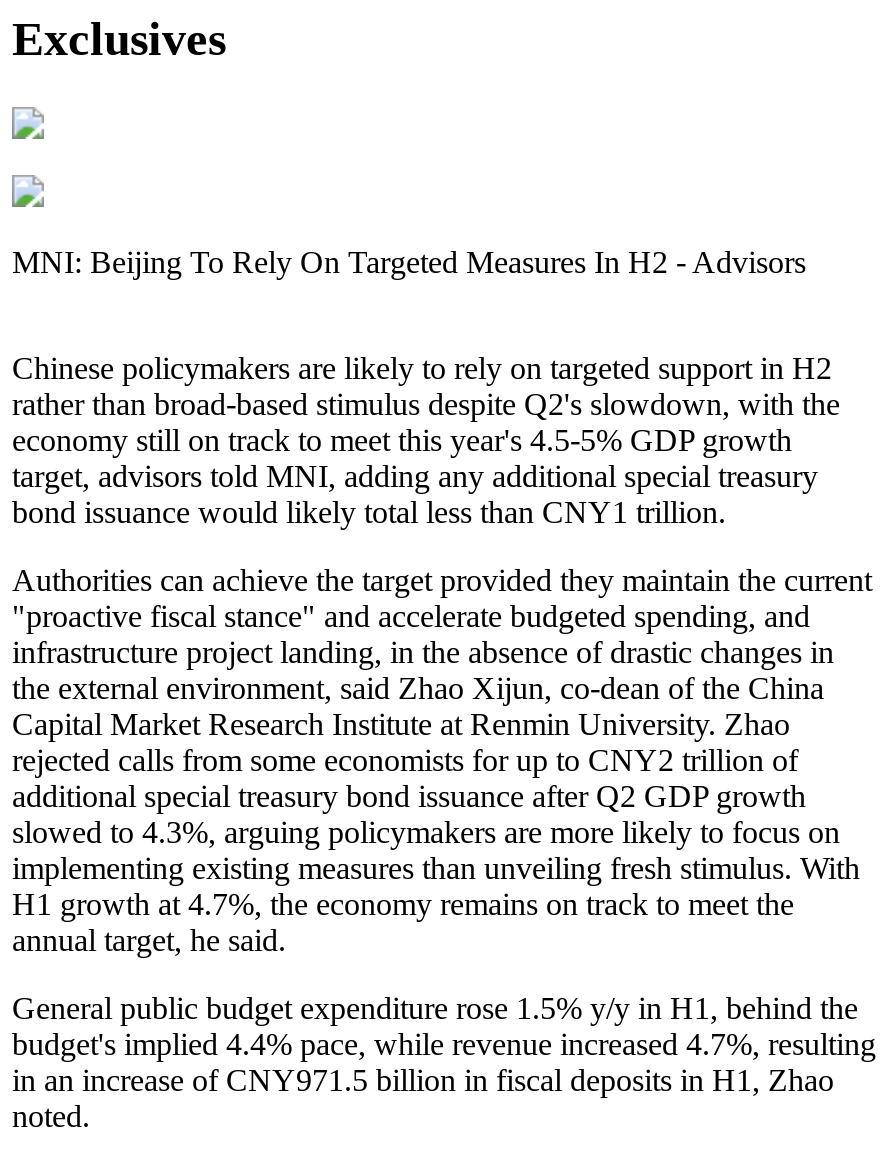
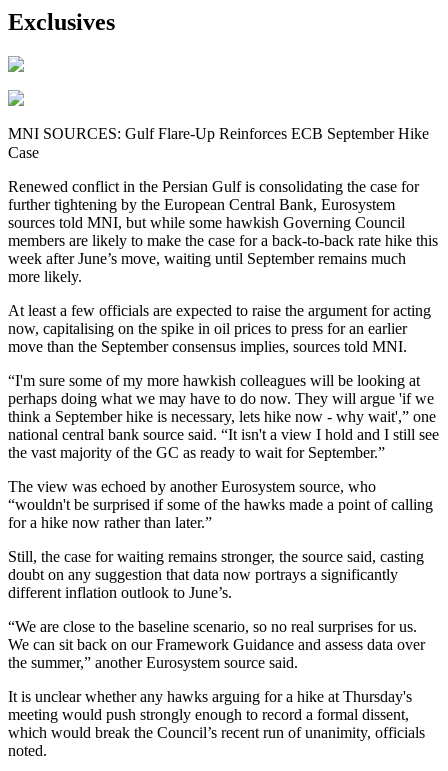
[12,245,876,1098] MNI: Beijing To Rely On Targeted Measures In H2 - Advisors | Chinese policymakers are likely to rely on targeted support in H2 | rather than broad-based stimulus despite Q2's slowdown, with the | economy still on track to meet this year's 4.5-5% GDP growth | target, advisors told MNI, adding any additional special treasury | bond issuance would likely total less than CNY1 trillion. | Authorities can achieve the target provided they maintain the current | "proactive fiscal stance" and accelerate budgeted spending, and | infrastructure project landing, in the absence of drastic changes in | the external environment, said Zhao Xijun, co-dean of the China | Capital Market Research Institute at Renmin University. Zhao | rejected calls from some economists for up to CNY2 trillion of | additional special treasury bond issuance after Q2 GDP growth | slowed to 4.3%, arguing policymakers are more likely to focus on | implementing existing measures than unveiling fresh stimulus. With | H1 growth at 4.7%, the economy remains on track to meet the | annual target, he said. | General public budget expenditure rose 1.5% y/y in H1, behind the | budget's implied 4.4% pace, while revenue increased 4.7%, resulting | in an increase of CNY971.5 billion in fiscal deposits in H1, Zhao -> [8,125,439,741] MNI SOURCES: Gulf Flare-Up Reinforces ECB September Hike | Case | Renewed conflict in the Persian Gulf is consolidating the case for | further tightening by the European Central Bank, Eurosystem | sources told MNI, but while some hawkish Governing Council | members are likely to make the case for a back-to-back rate hike this | week after June’s move, waiting until September remains much | more likely. | At least a few officials are expected to raise the argument for acting | now, capitalising on the spike in oil prices to press for an earlier | move than the September consensus implies, sources told MNI. | “I'm sure some of my more hawkish colleagues will be looking at | perhaps doing what we may have to do now. They will argue 'if we | think a September hike is necessary, lets hike now - why wait',” one | national central bank source said. “It isn't a view I hold and I still see | the vast majority of the GC as ready to wait for September.” | The view was echoed by another Eurosystem source, who | “wouldn't be surprised if some of the hawks made a point of calling | for a hike now rather than later.” | Still, the case for waiting remains stronger, the source said, casting | doubt on any suggestion that data now portrays a significantly | different inflation outlook to June’s. | “We are close to the baseline scenario, so no real surprises for us. | We can sit back on our Framework Guidance and assess data over | the summer,” another Eurosystem source said. | It is unclear whether any hawks arguing for a hike at Thursday's | meeting would push strongly enough to record a formal dissent, | which would break the Council’s recent run of unanimity, officials

